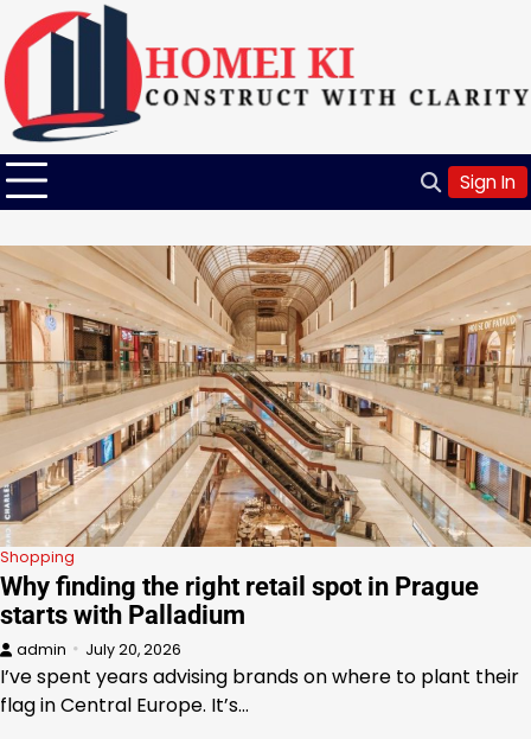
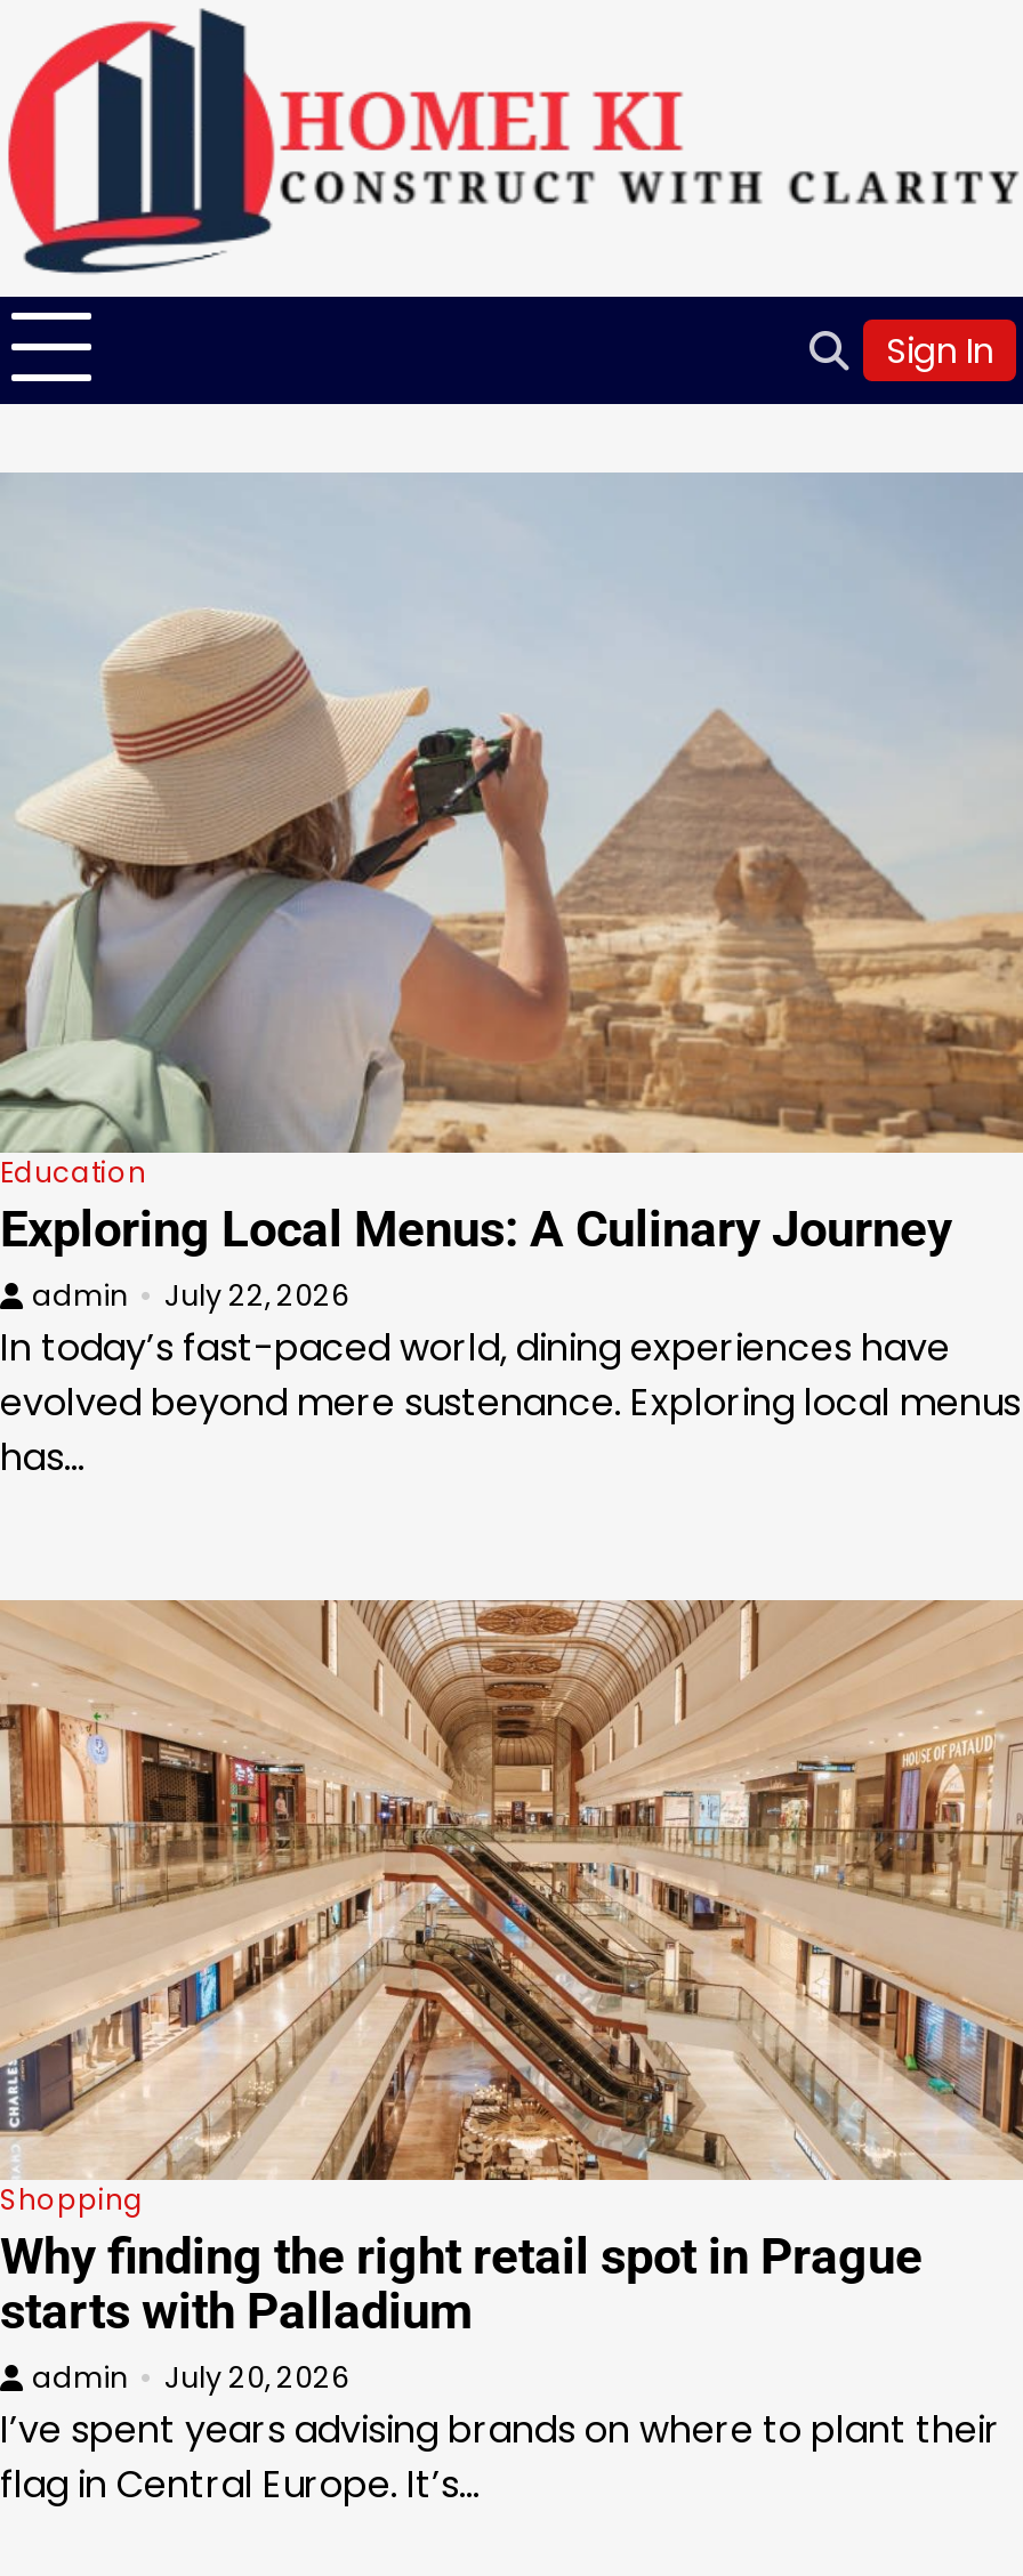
none -> [0,473,1021,1485] [image] | Education | Exploring Local Menus: A Culinary Journey | admin | July 22, 2026 | In today’s fast-paced world, dining experiences have | evolved beyond mere sustenance. Exploring local menus | has…

